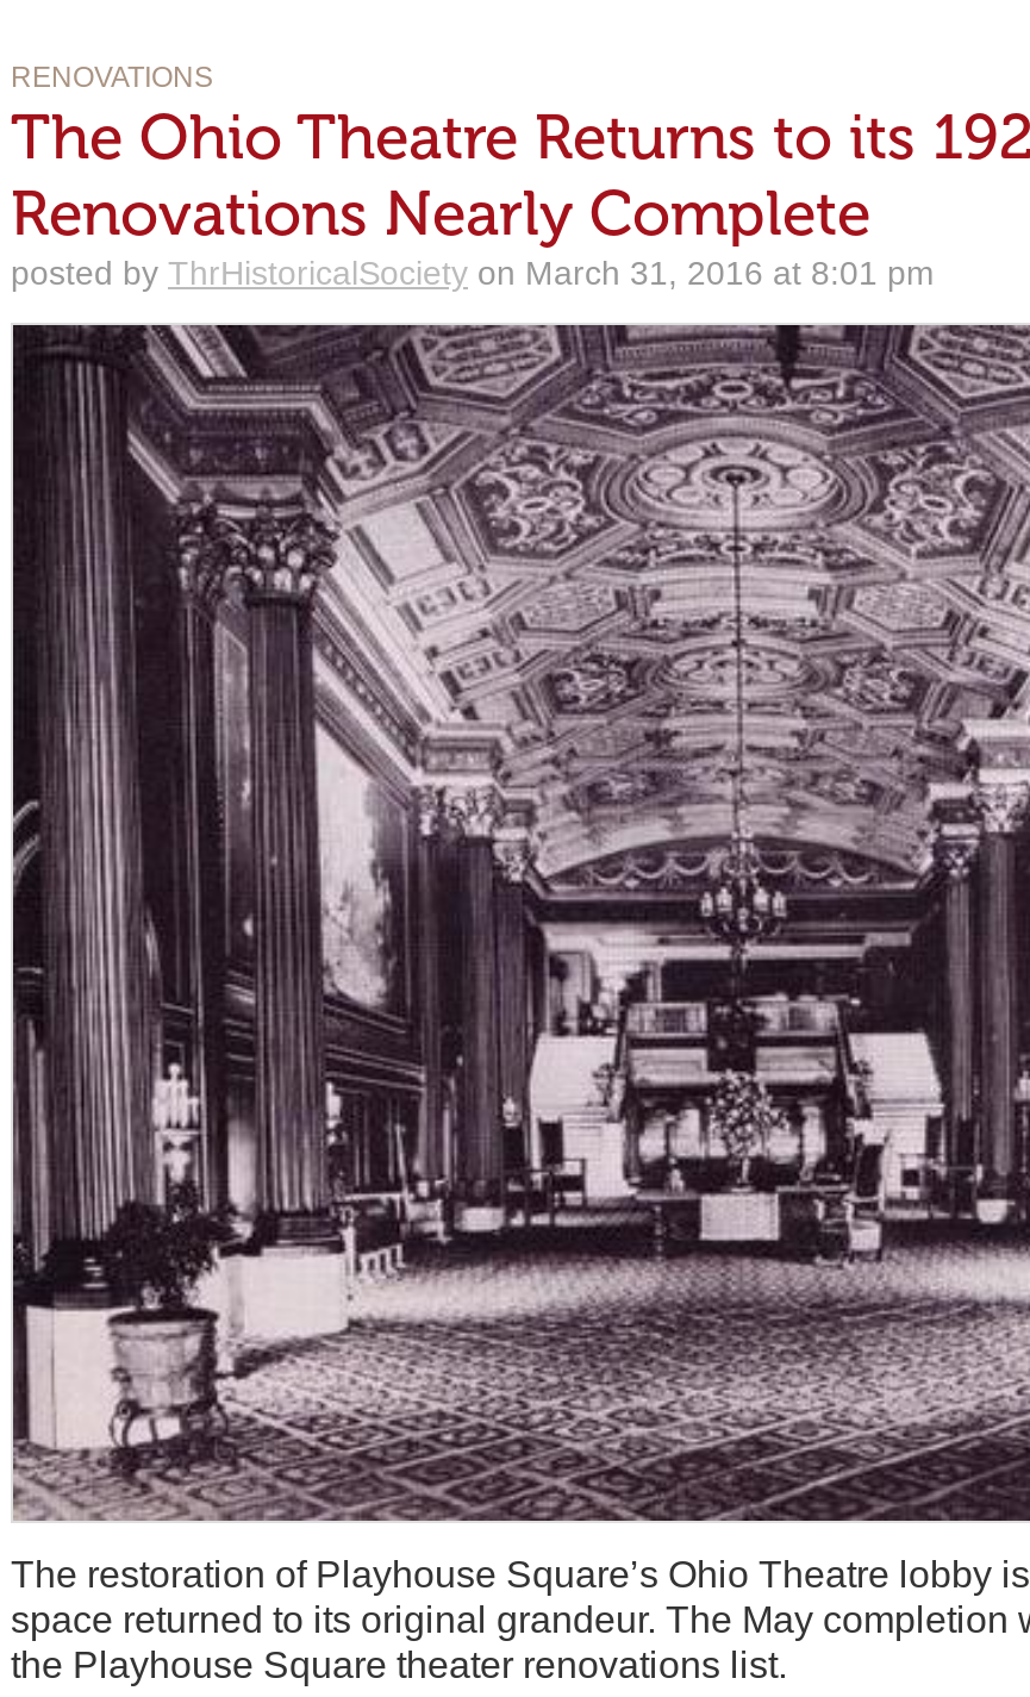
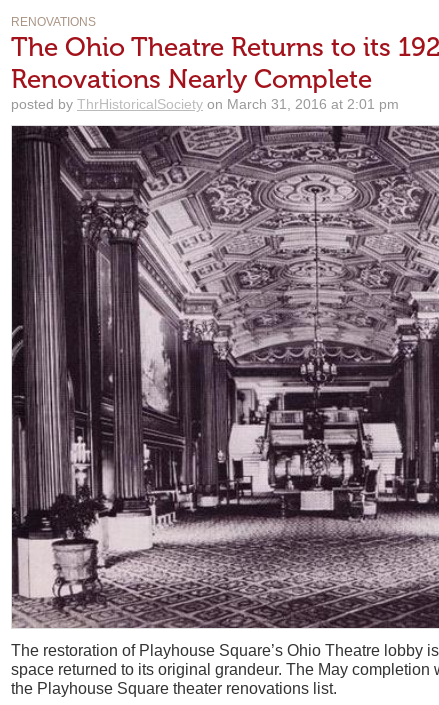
[11,254,935,292] posted by ThrHistoricalSociety on March 31, 2016 at 8:01 pm -> [11,96,399,112] posted by ThrHistoricalSociety on March 31, 2016 at 2:01 pm

